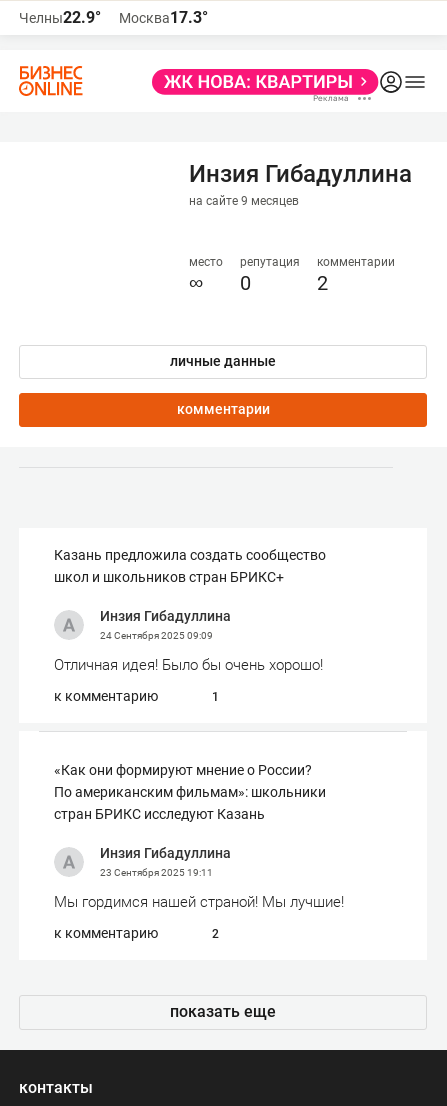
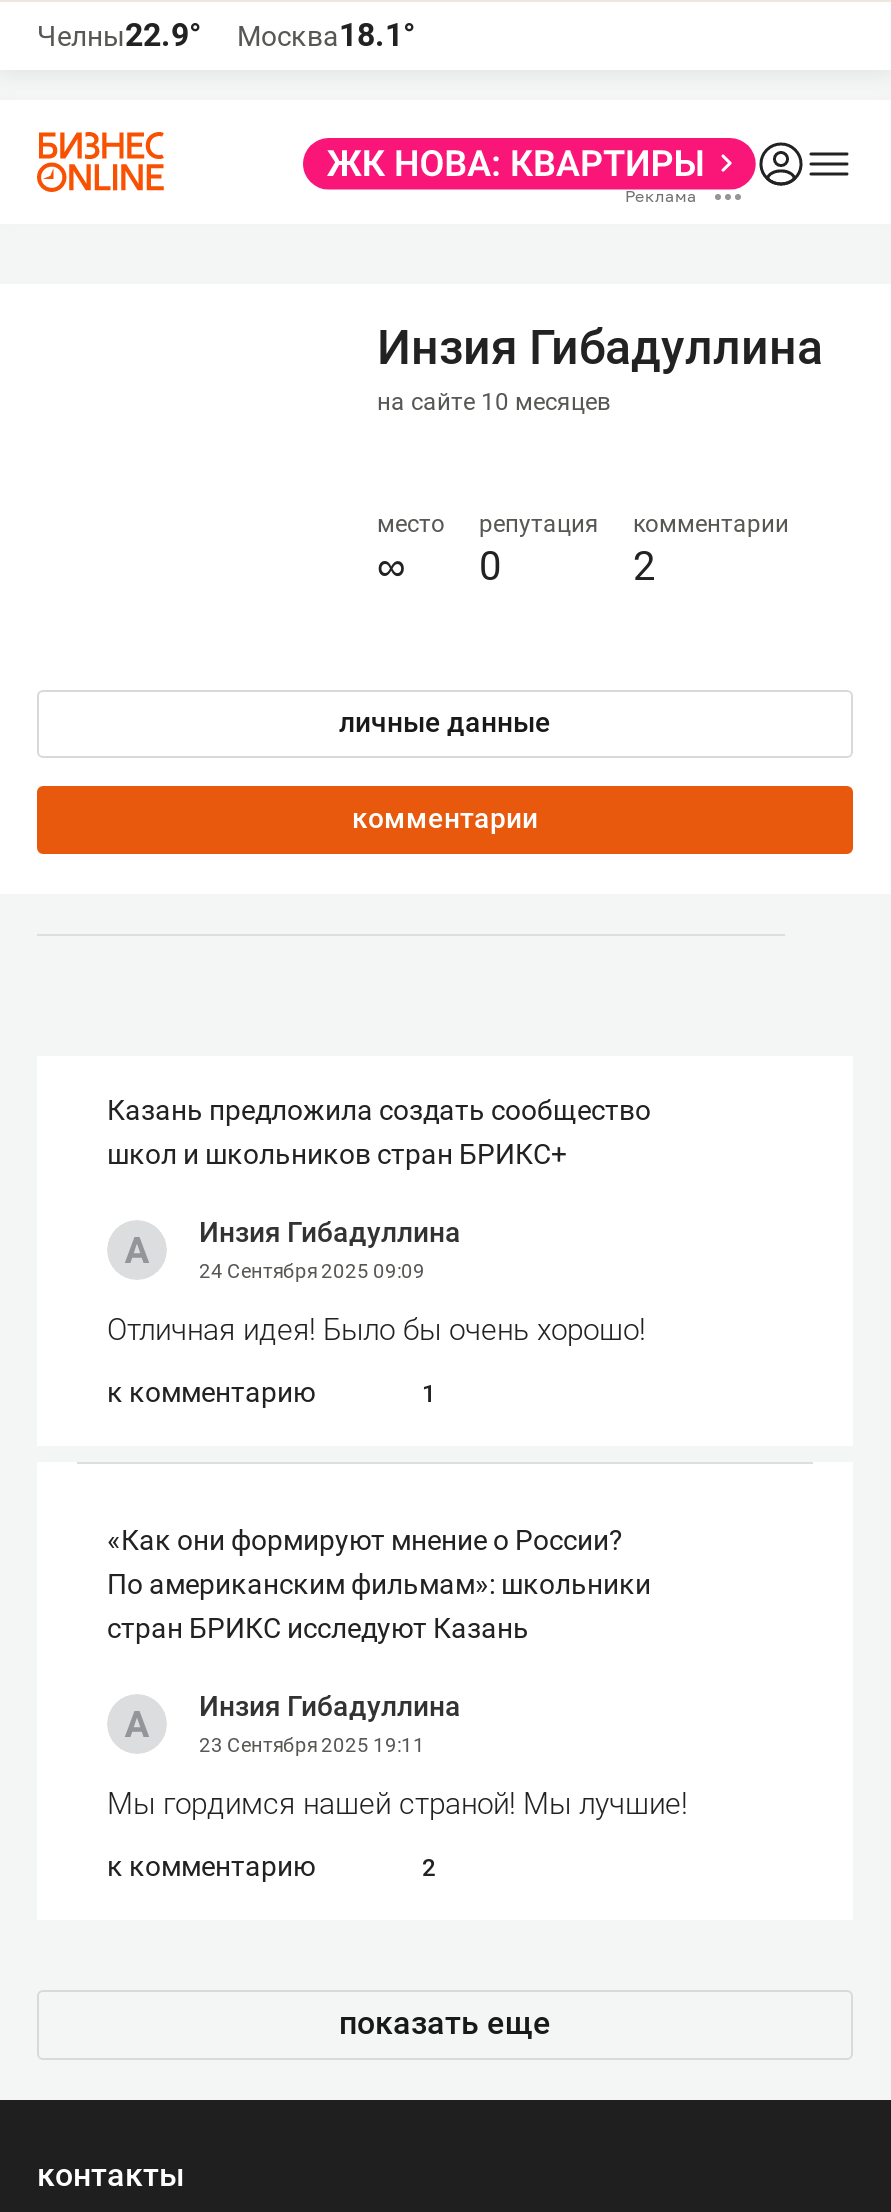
[19,8,208,27] Челны22.9° Москва17.3° -> [37,16,415,54] Челны22.9° Москва18.1°
[189,194,299,208] на сайте 9 месяцев -> [377,388,611,416] на сайте 10 месяцев

